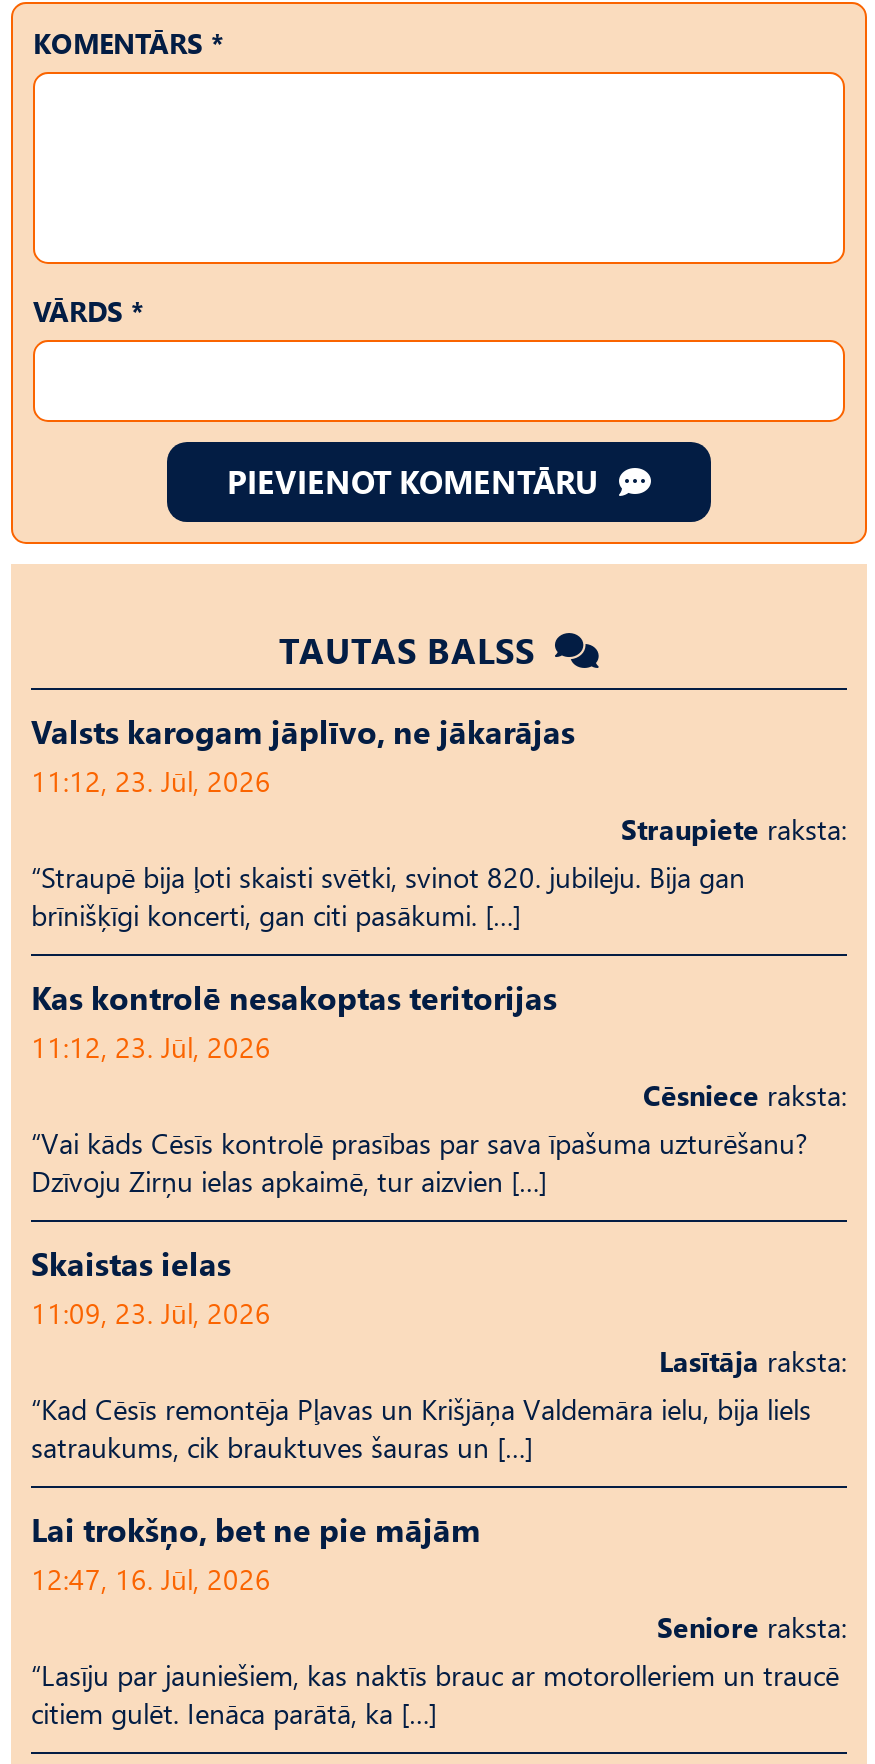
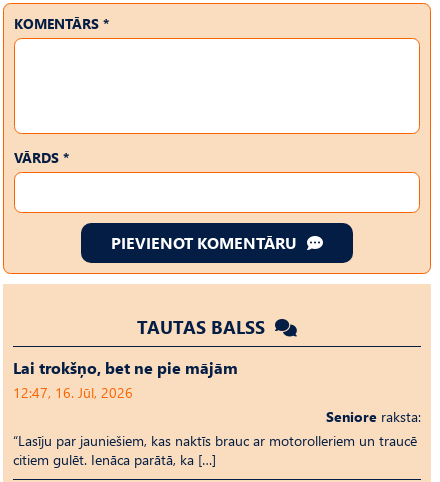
[31,711,847,1467] Valsts karogam jāplīvo, ne jākarājas | 11:12, 23. Jūl, 2026 | Straupiete raksta: | “Straupē bija ļoti skaisti svētki, svinot 820. jubileju. Bija gan | brīnišķīgi koncerti, gan citi pasākumi. […] | Kas kontrolē nesakoptas teritorijas | 11:12, 23. Jūl, 2026 | Cēsniece raksta: | “Vai kāds Cēsīs kontrolē prasības par sava īpašuma uzturēšanu? | Dzīvoju Zirņu ielas apkaimē, tur aizvien […] | Skaistas ielas | 11:09, 23. Jūl, 2026 | Lasītāja raksta: | “Kad Cēsīs remontēja Pļavas un Krišjāņa Valdemāra ielu, bija liels | satraukums, cik brauktuves šauras un […] -> none

